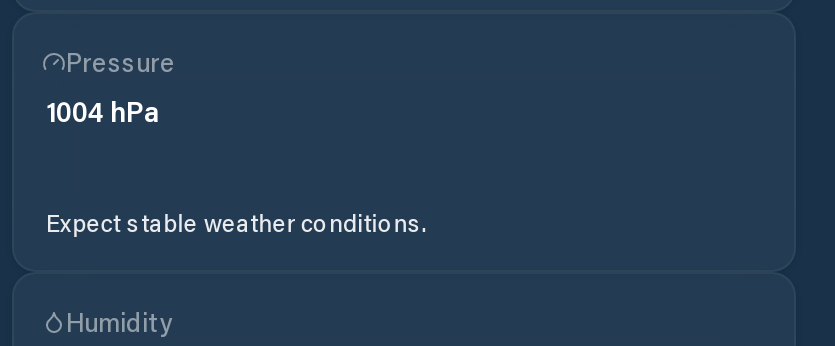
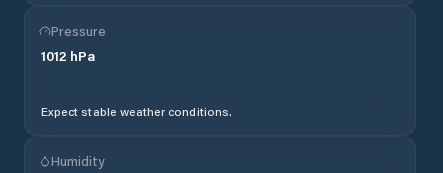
[46,92,160,130] 1004 hPa -> [41,46,95,65] 1012 hPa

